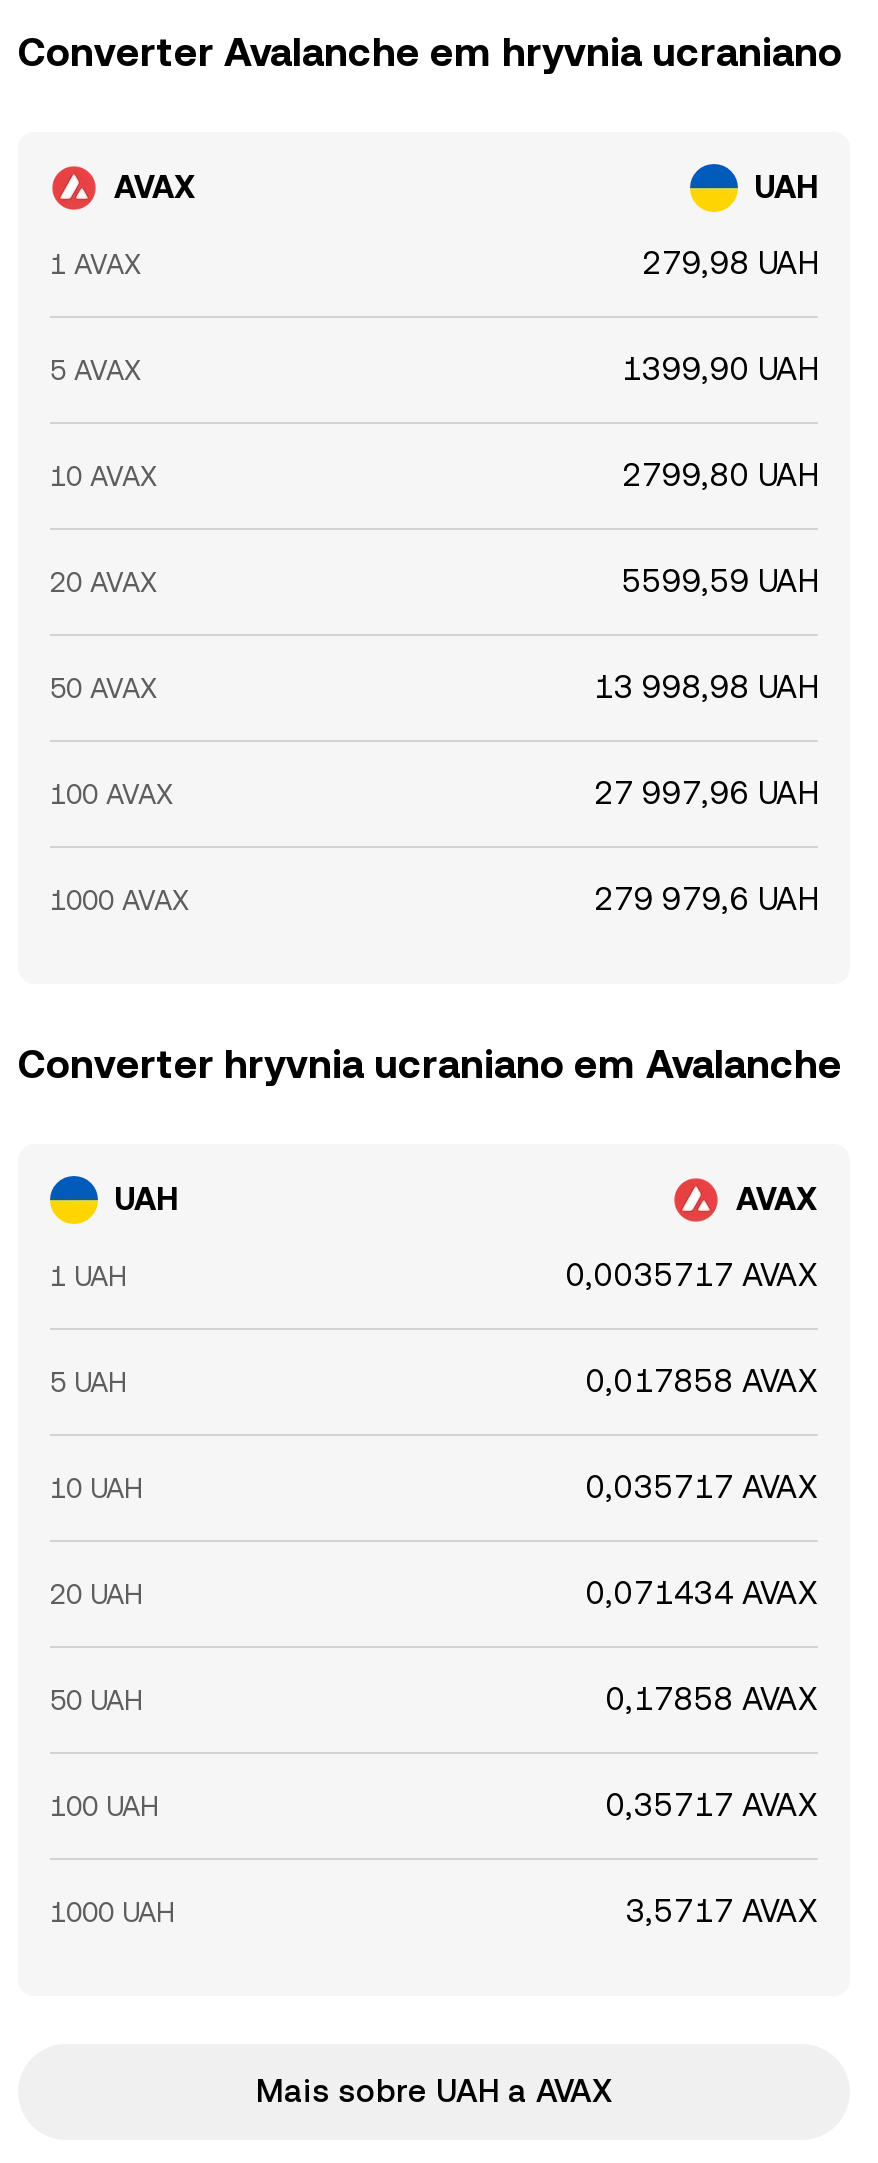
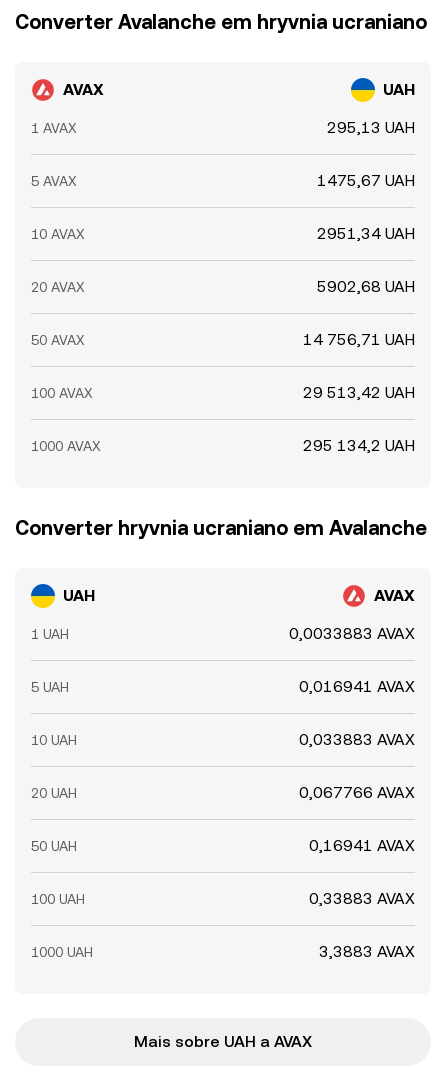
[642,244,818,282] 279,98 UAH -> [327,118,415,137] 295,13 UAH
[622,350,818,388] 1399,90 UAH -> [317,171,415,190] 1475,67 UAH
[622,456,818,494] 2799,80 UAH -> [317,224,415,243] 2951,34 UAH
[622,562,818,600] 5599,59 UAH -> [317,277,415,296] 5902,68 UAH
[594,668,818,706] 13 998,98 UAH -> [303,330,415,349] 14 756,71 UAH
[594,774,818,812] 27 997,96 UAH -> [303,383,415,402] 29 513,42 UAH
[594,880,818,918] 279 979,6 UAH -> [303,436,415,455] 295 134,2 UAH
[566,1256,818,1294] 0,0035717 AVAX -> [289,624,415,643] 0,0033883 AVAX
[586,1362,818,1400] 0,017858 AVAX -> [299,677,415,696] 0,016941 AVAX
[586,1468,818,1506] 0,035717 AVAX -> [299,730,415,749] 0,033883 AVAX
[586,1574,818,1612] 0,071434 AVAX -> [299,783,415,802] 0,067766 AVAX
[606,1680,818,1718] 0,17858 AVAX -> [309,836,415,855] 0,16941 AVAX
[606,1786,818,1824] 0,35717 AVAX -> [309,889,415,908] 0,33883 AVAX
[626,1892,818,1930] 3,5717 AVAX -> [319,942,415,961] 3,3883 AVAX

